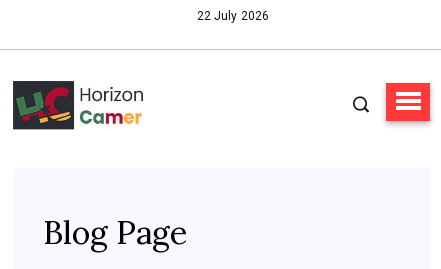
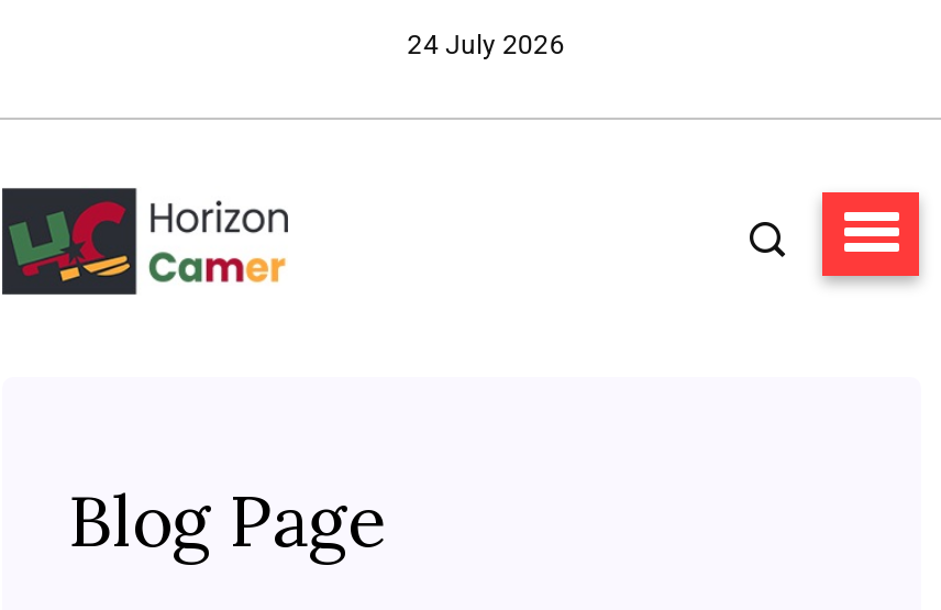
[197,9,269,23] 22 July 2026 -> [407,30,564,60] 24 July 2026

